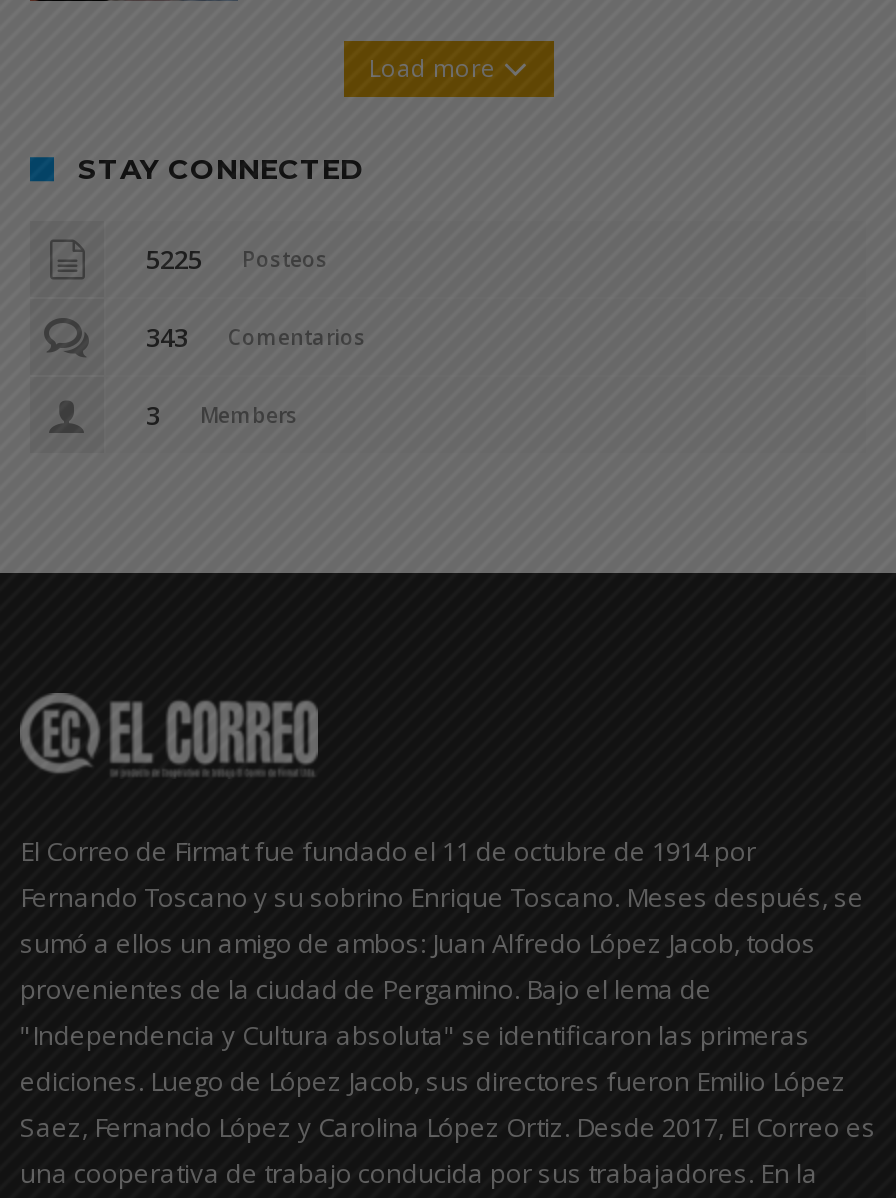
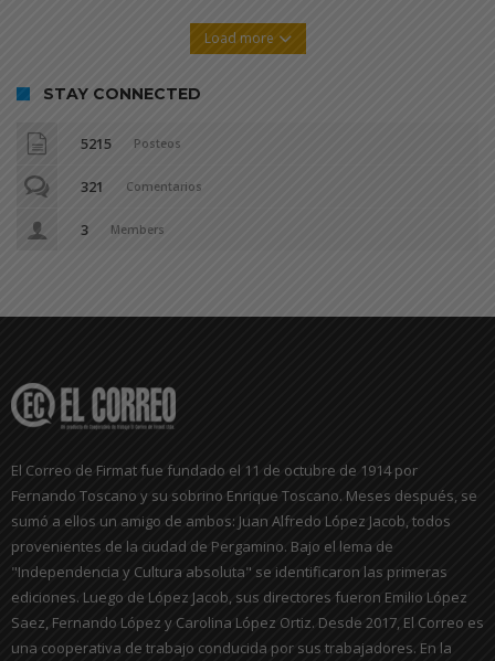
[146,242,202,278] 5225 -> [81,133,112,153] 5215
[146,320,188,356] 343 -> [81,176,104,196] 321

